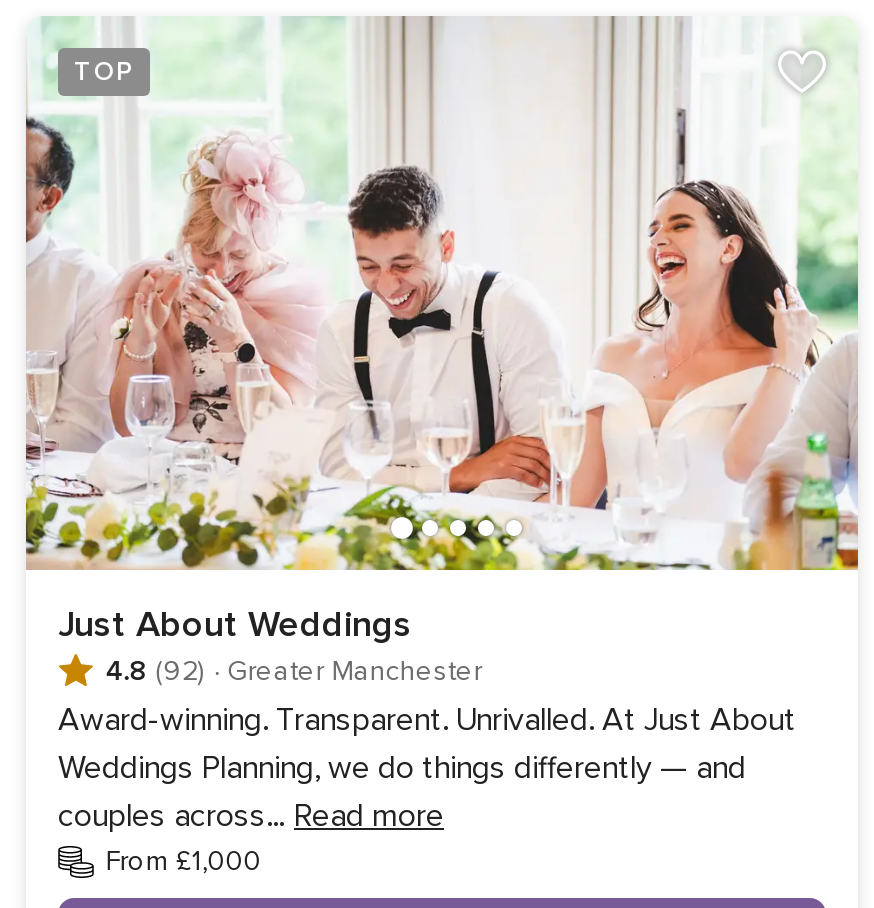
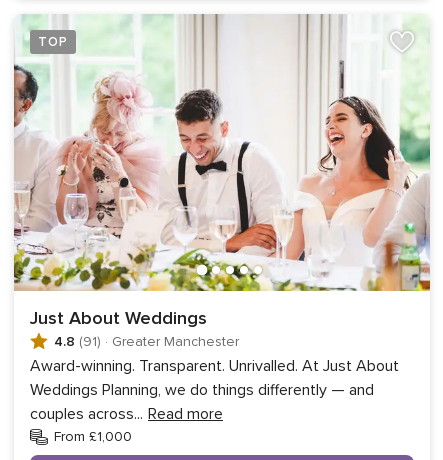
[106,655,482,689] 4.8 (92) · Greater Manchester -> [54,333,239,350] 4.8 (91) · Greater Manchester

